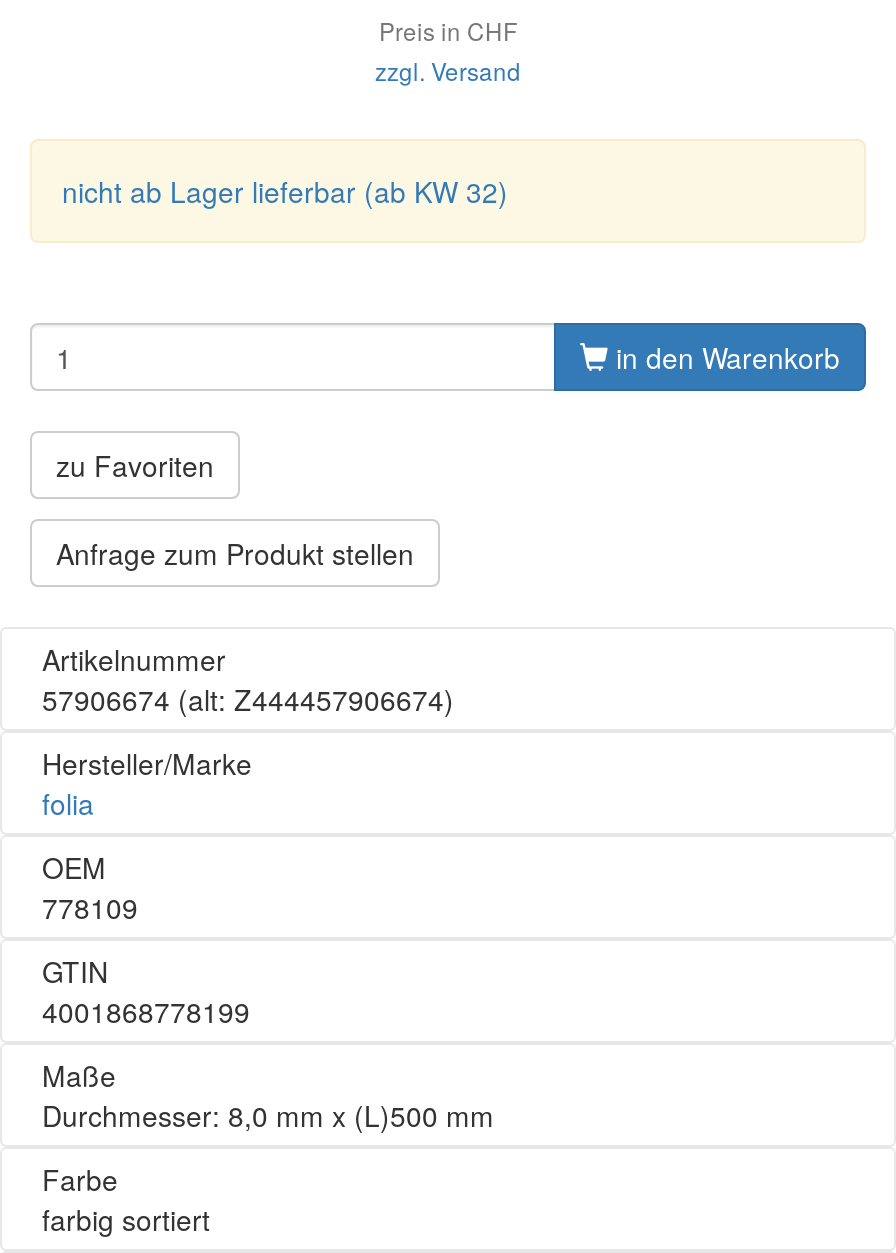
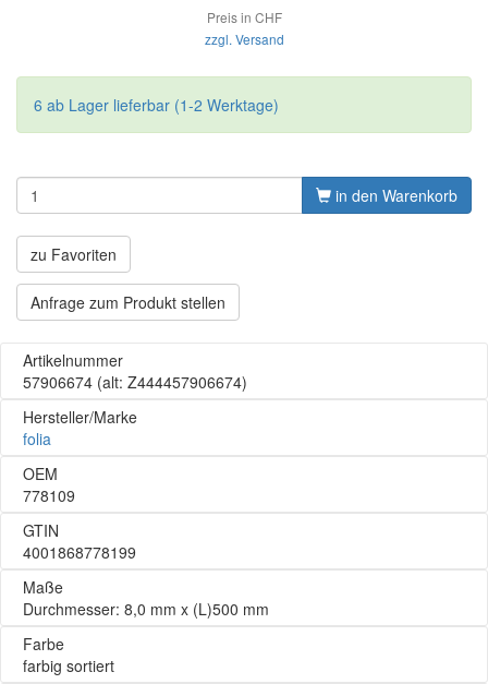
[62,171,508,211] nicht ab Lager lieferbar (ab KW 32) -> [34,94,279,116] 6 ab Lager lieferbar (1-2 Werktage)

